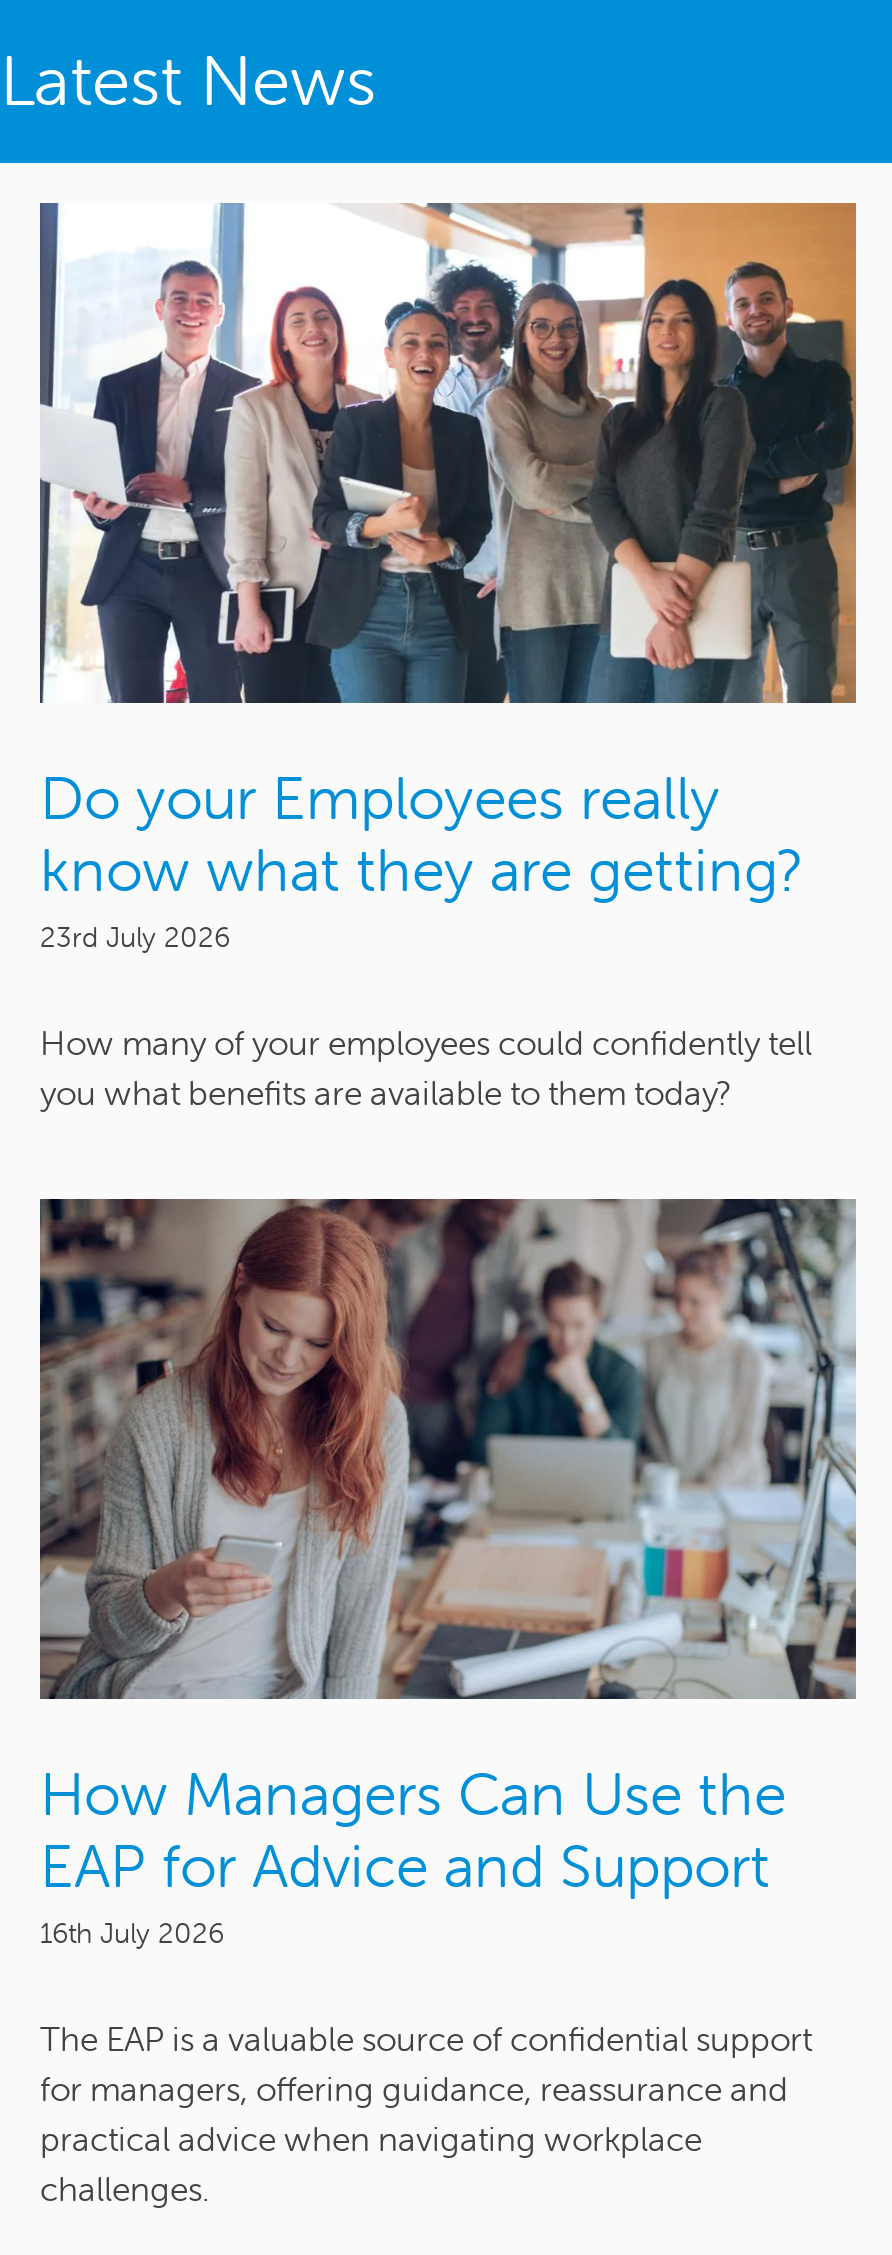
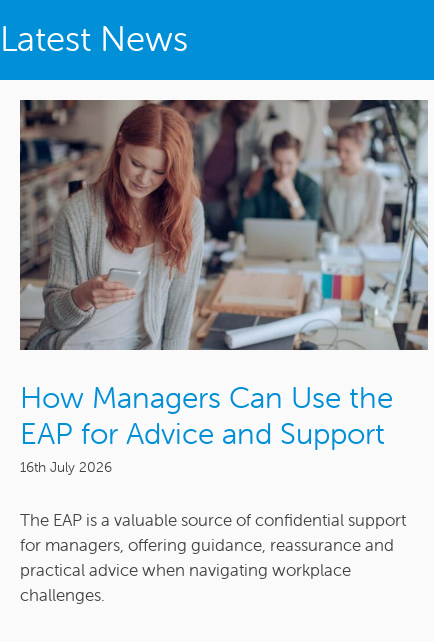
[40,201,858,1115] [image] | Do your Employees really | know what they are getting? | 23rd July 2026 | How many of your employees could confidently tell | you what benefits are available to them today? -> none

